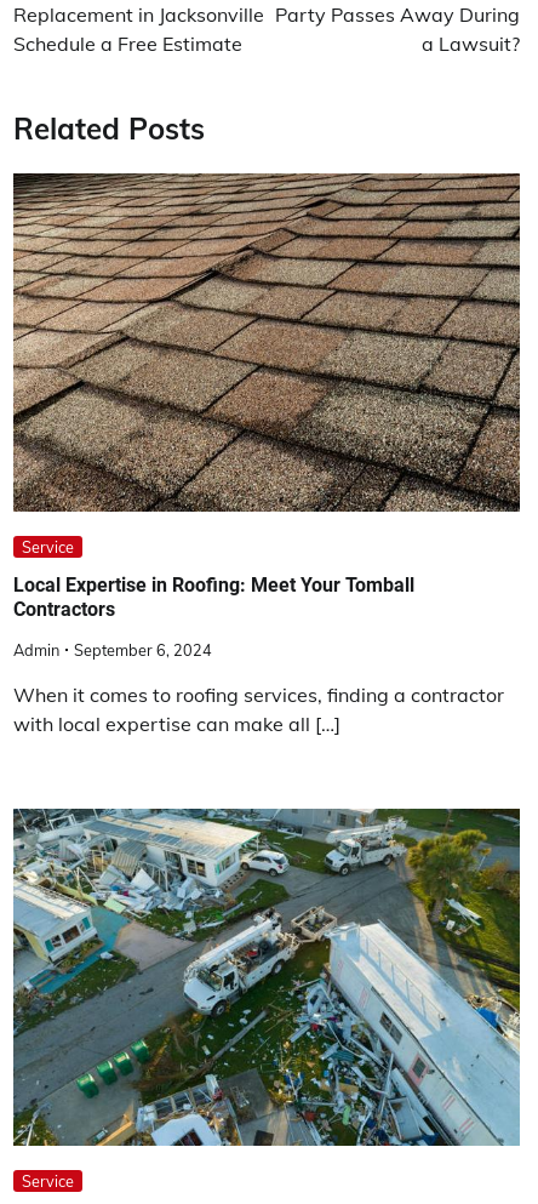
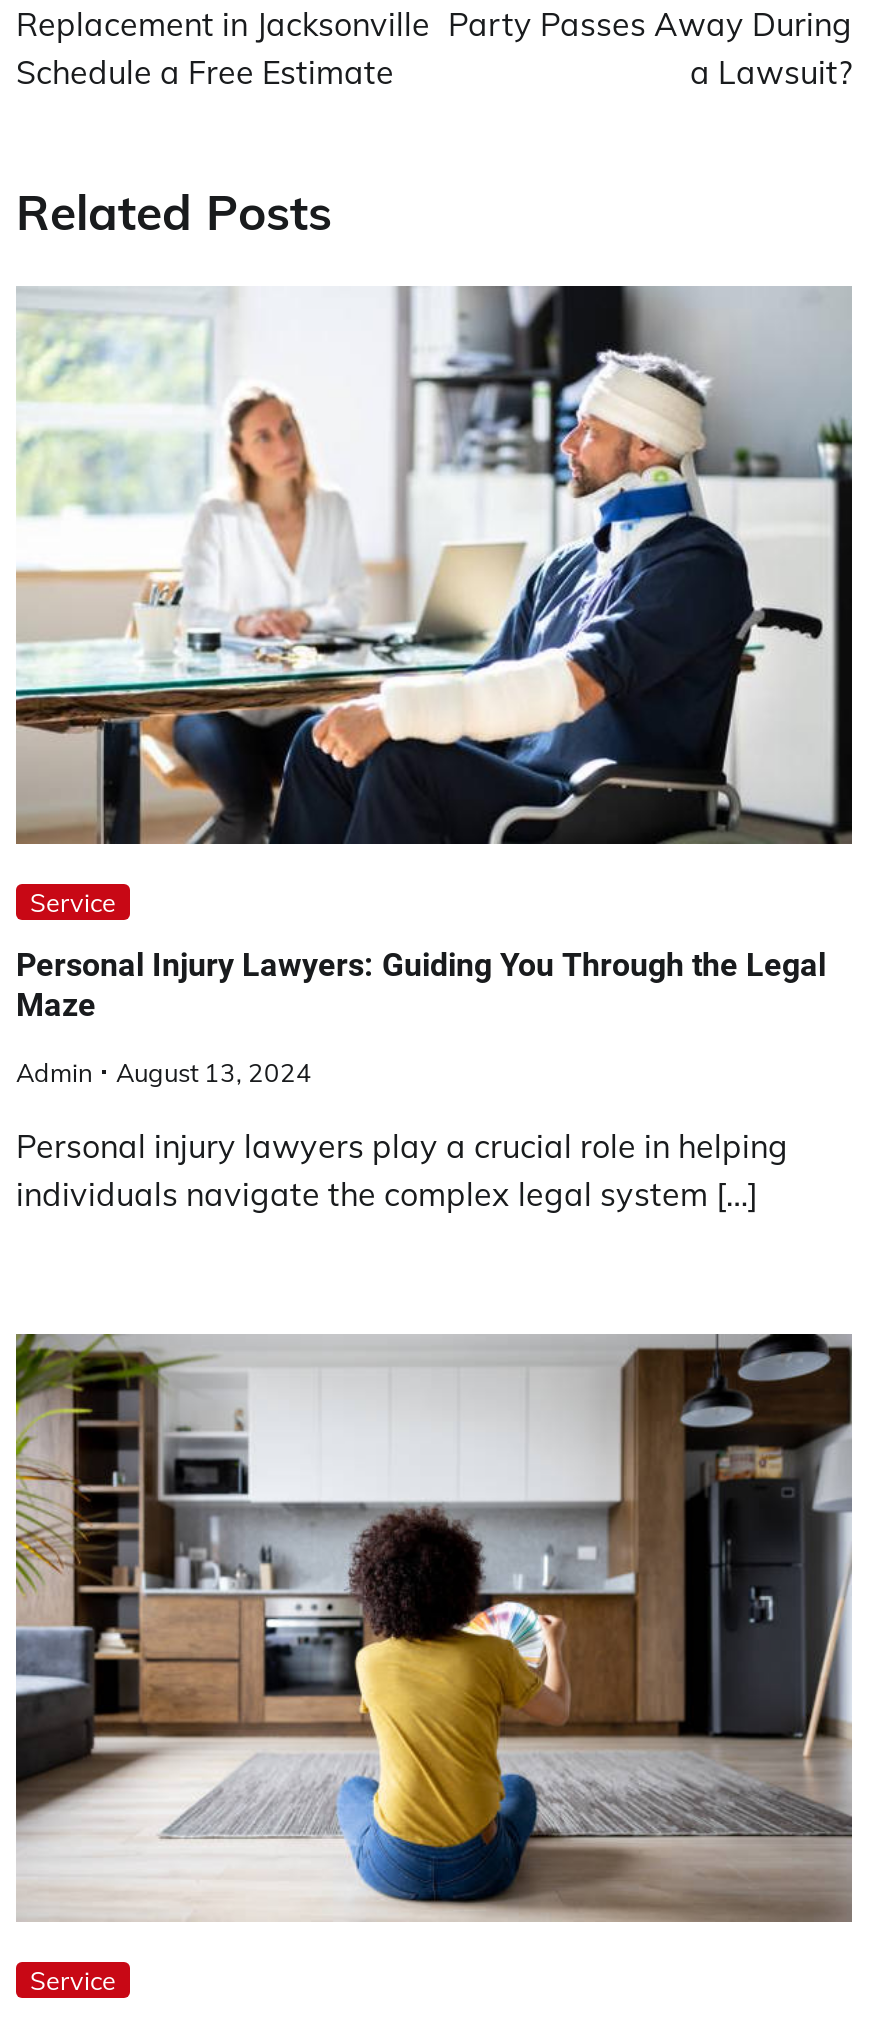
[12,172,521,513] [image] -> [14,284,854,846] [image]
[13,574,414,621] Local Expertise in Roofing: Meet Your Tomball | Contractors -> [16,947,826,1025] Personal Injury Lawyers: Guiding You Through the Legal | Maze
[13,640,212,659] Admin September 6, 2024 -> [16,1056,312,1088] Admin August 13, 2024
[13,682,504,736] When it comes to roofing services, finding a contractor | with local expertise can make all […] -> [16,1126,788,1214] Personal injury lawyers play a crucial role in helping | individuals navigate the complex legal system […]
[12,808,521,1147] [image] -> [16,1334,854,1924] [image]

